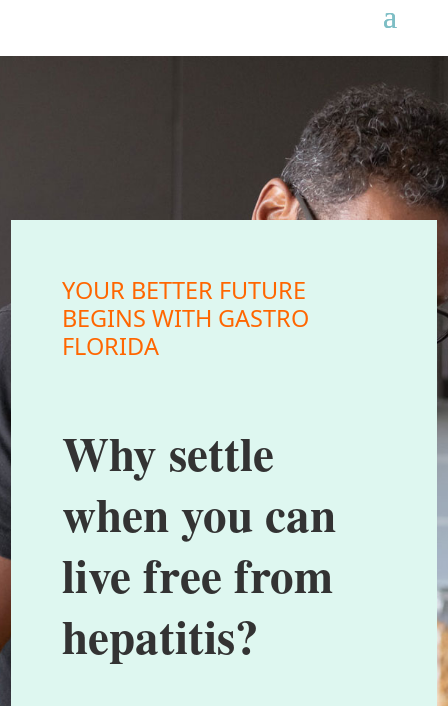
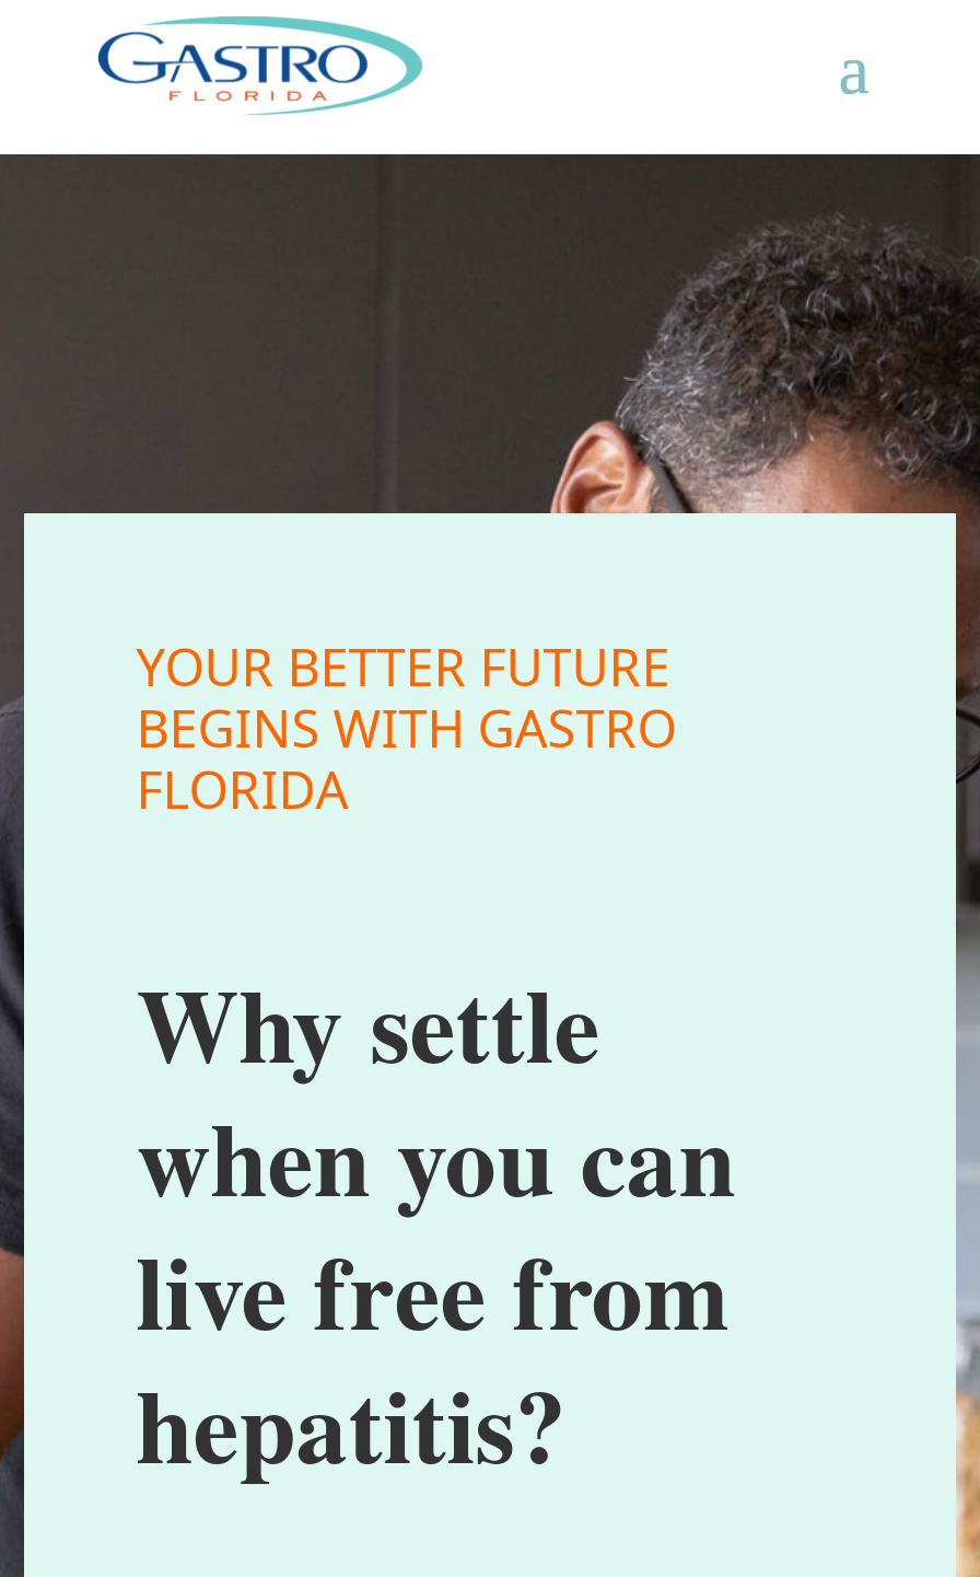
none -> [96,14,424,115] [image]

